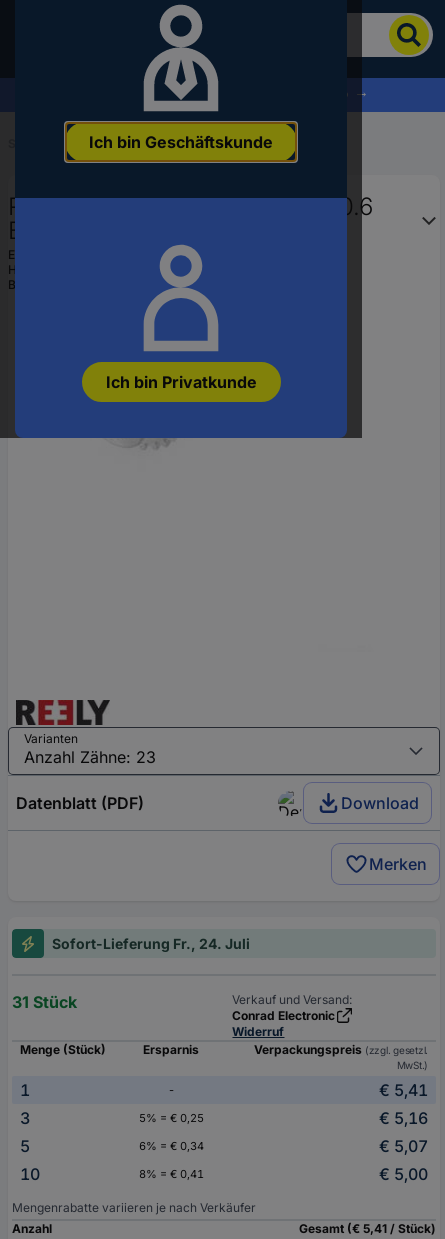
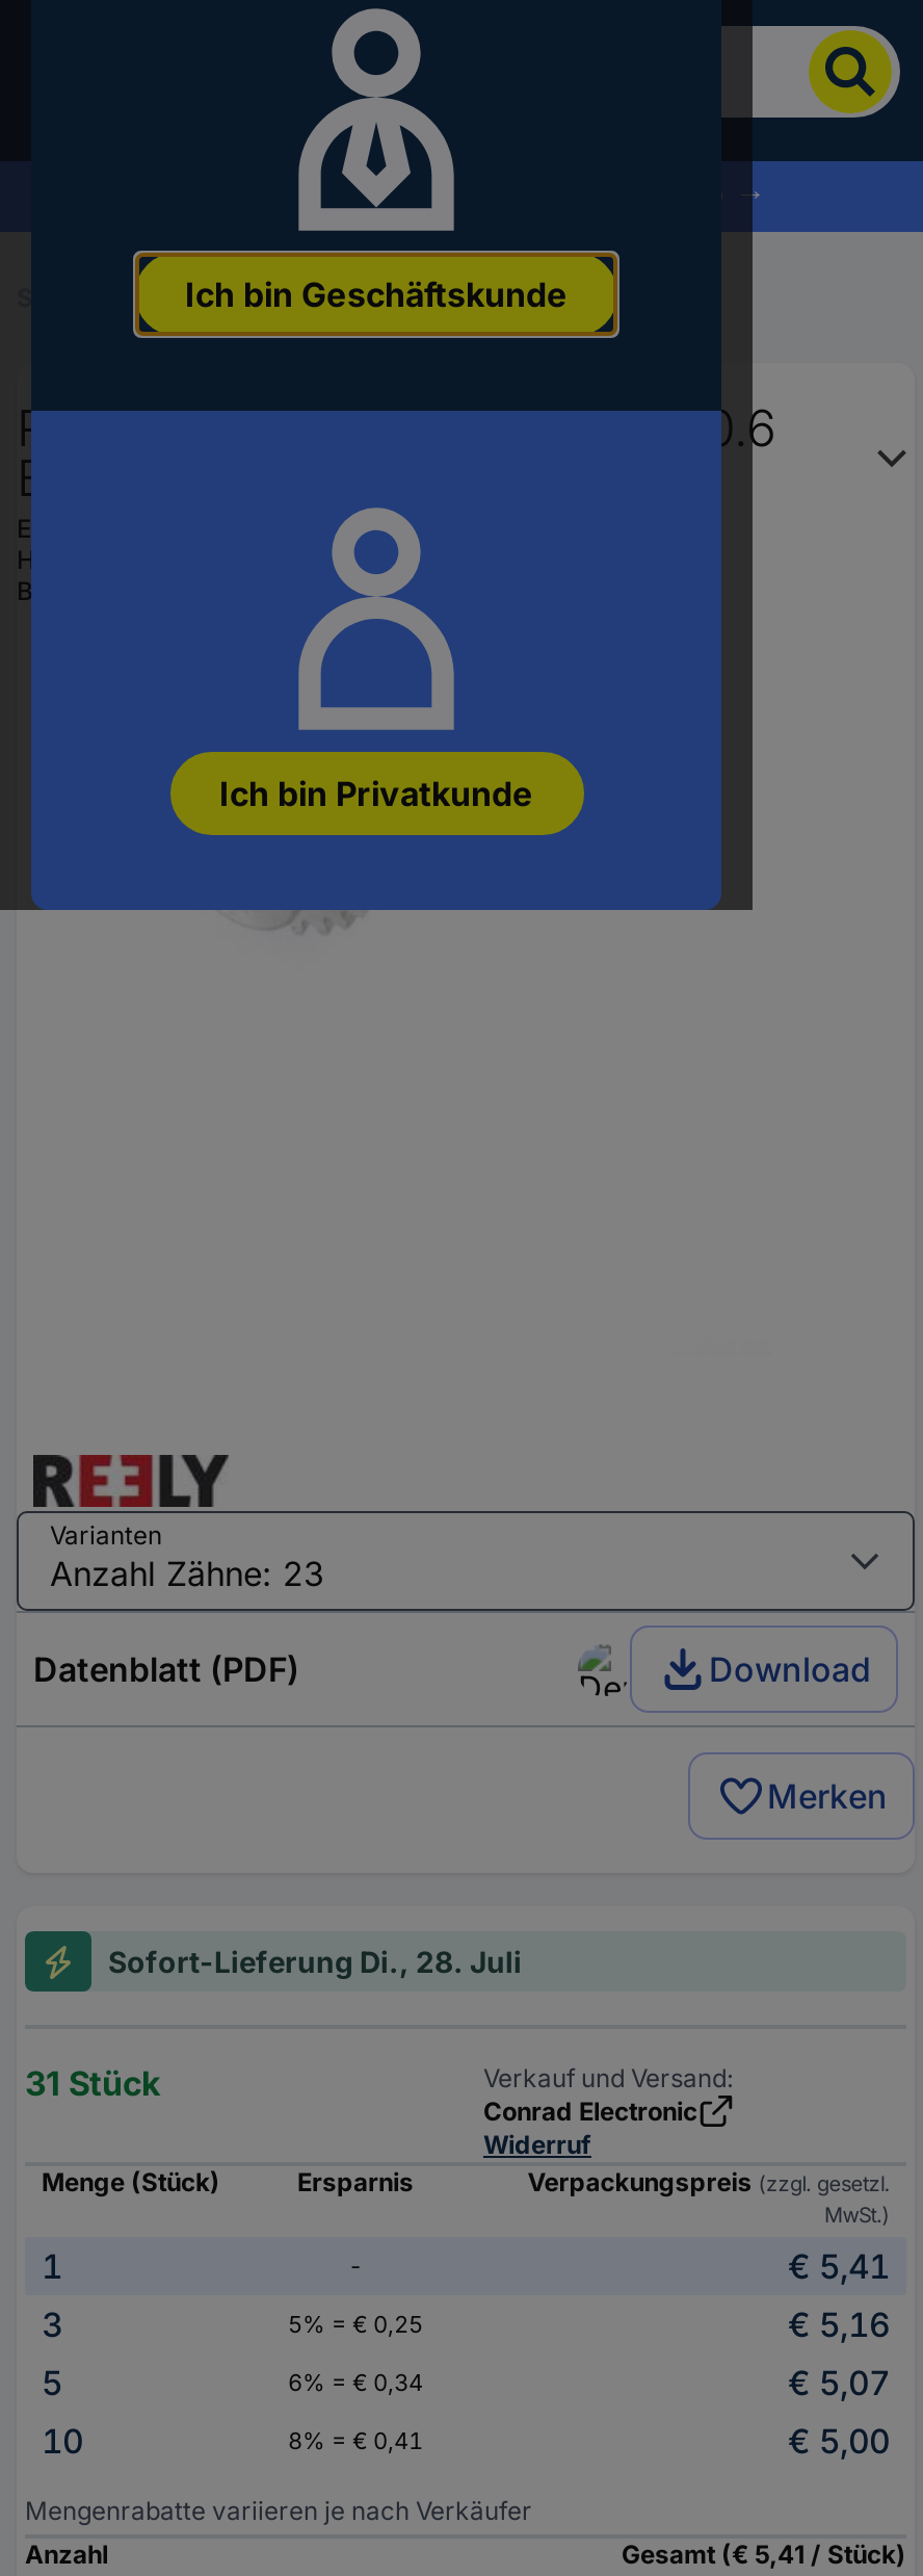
[52,935,250,952] Sofort-Lieferung Fr., 24. Juli -> [108,1945,522,1980] Sofort-Lieferung Di., 28. Juli

